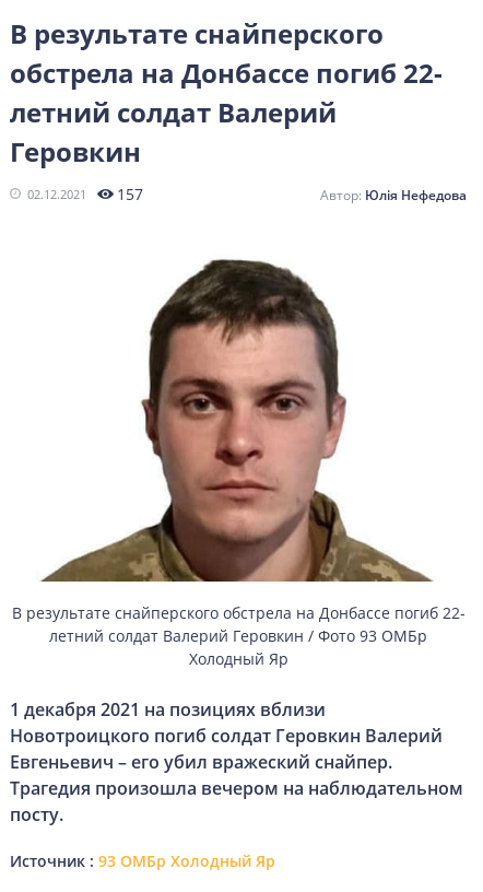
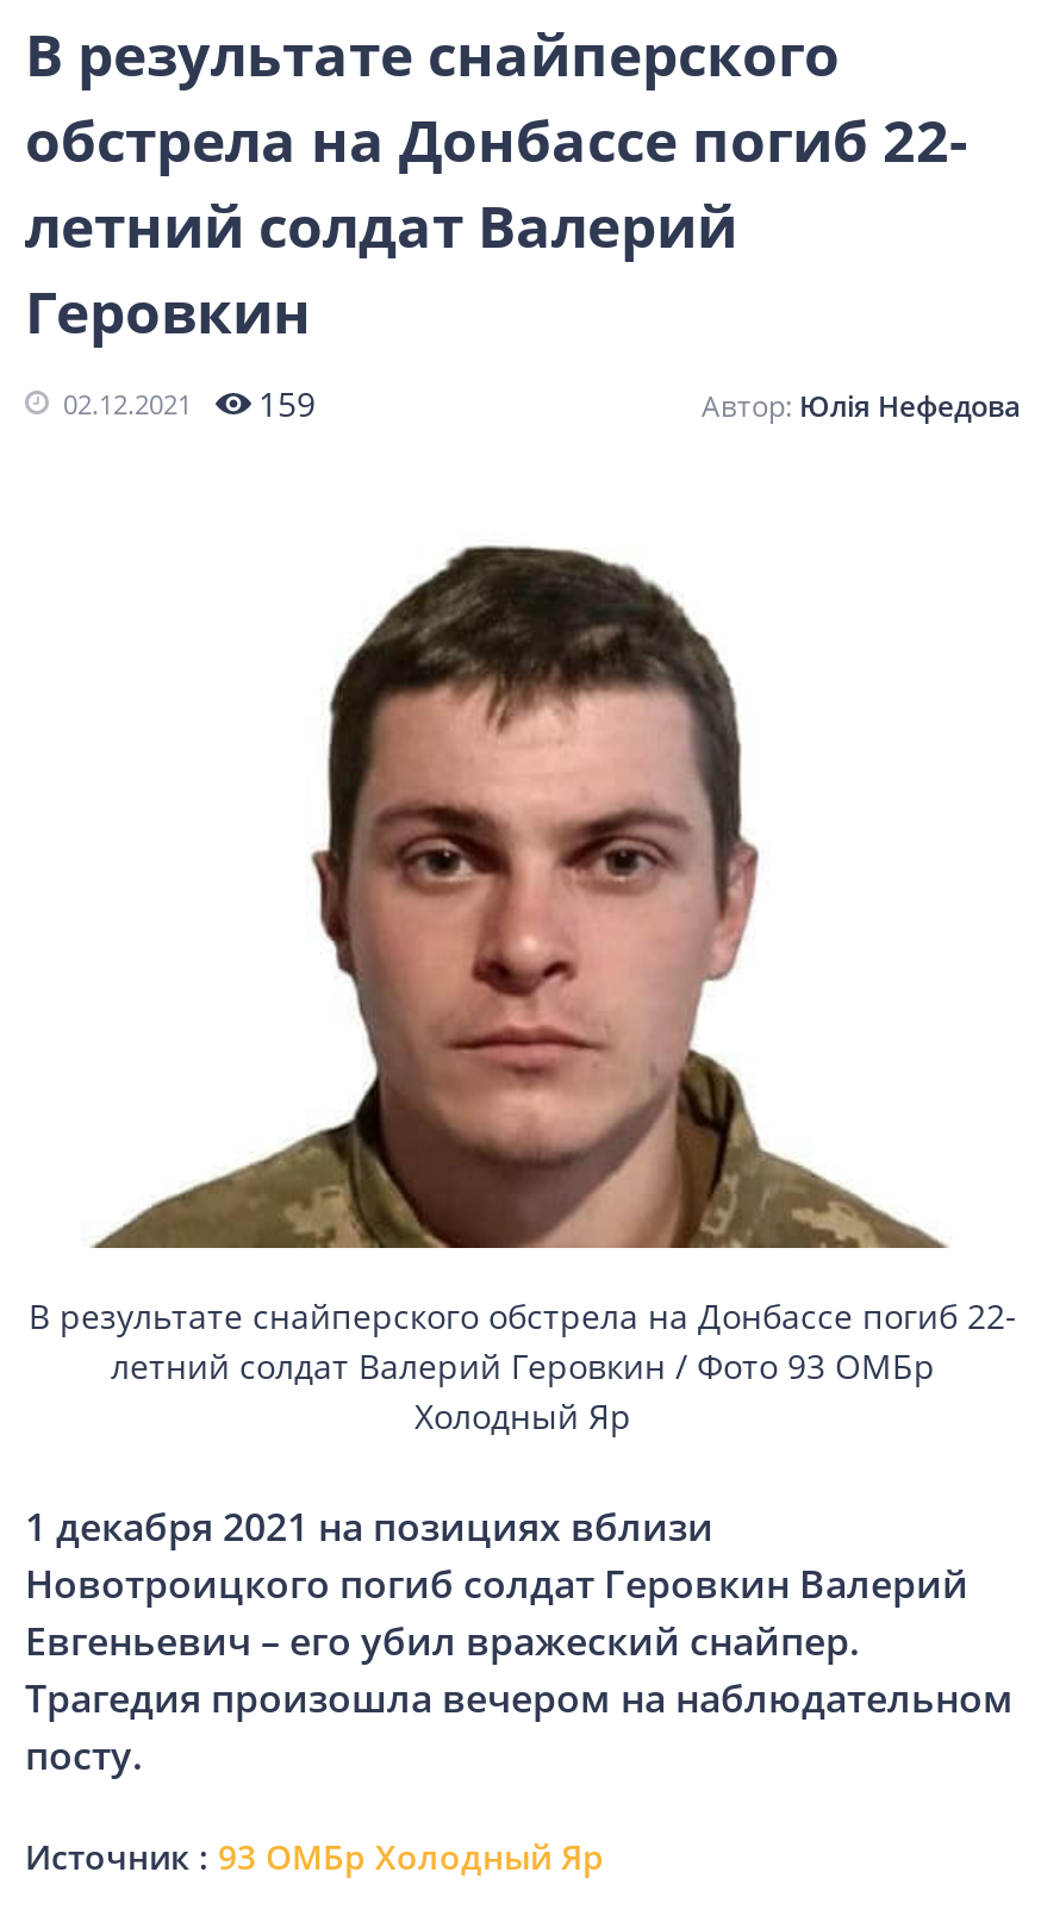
[27,184,143,204] 02.12.2021 157 -> [63,381,316,426] 02.12.2021 159

